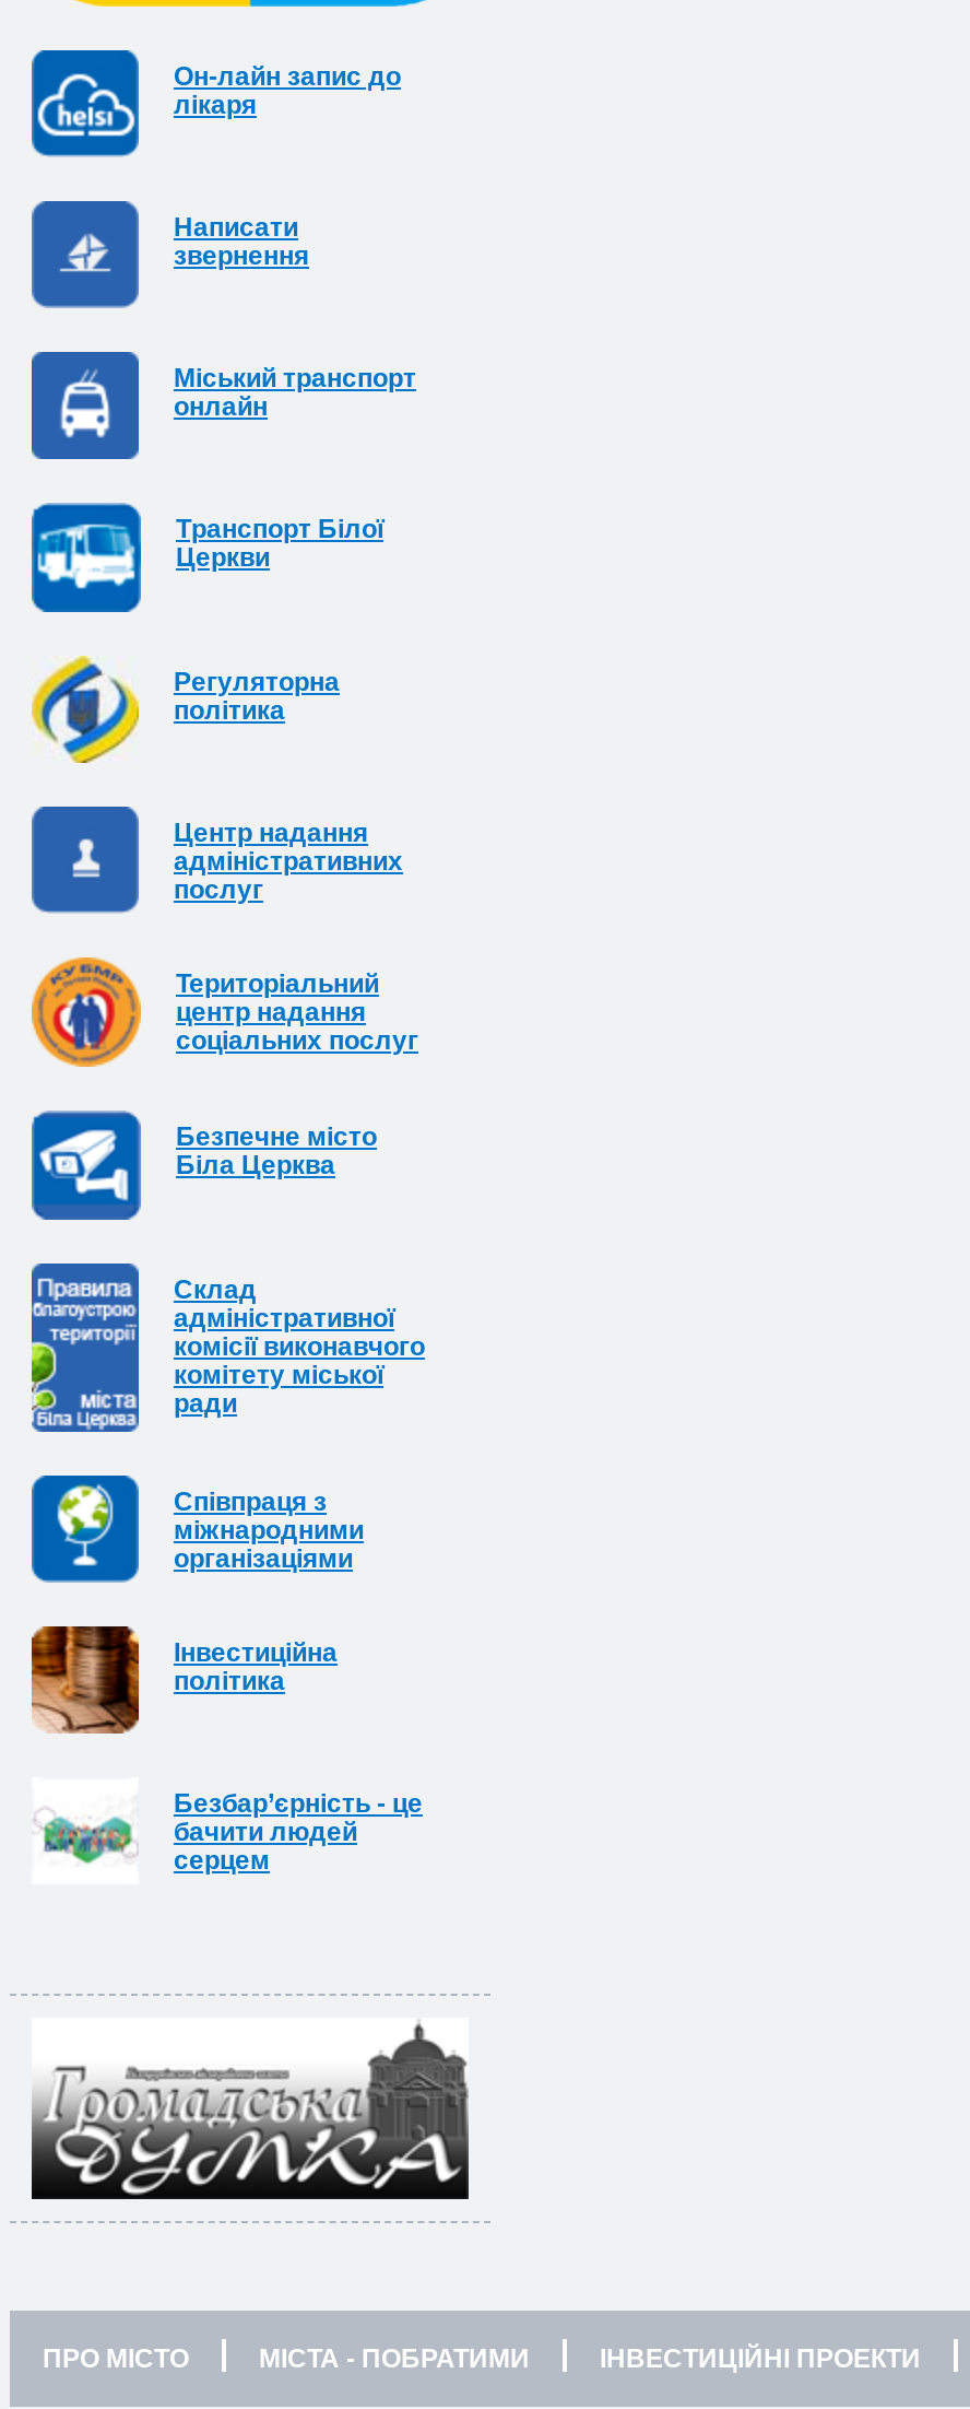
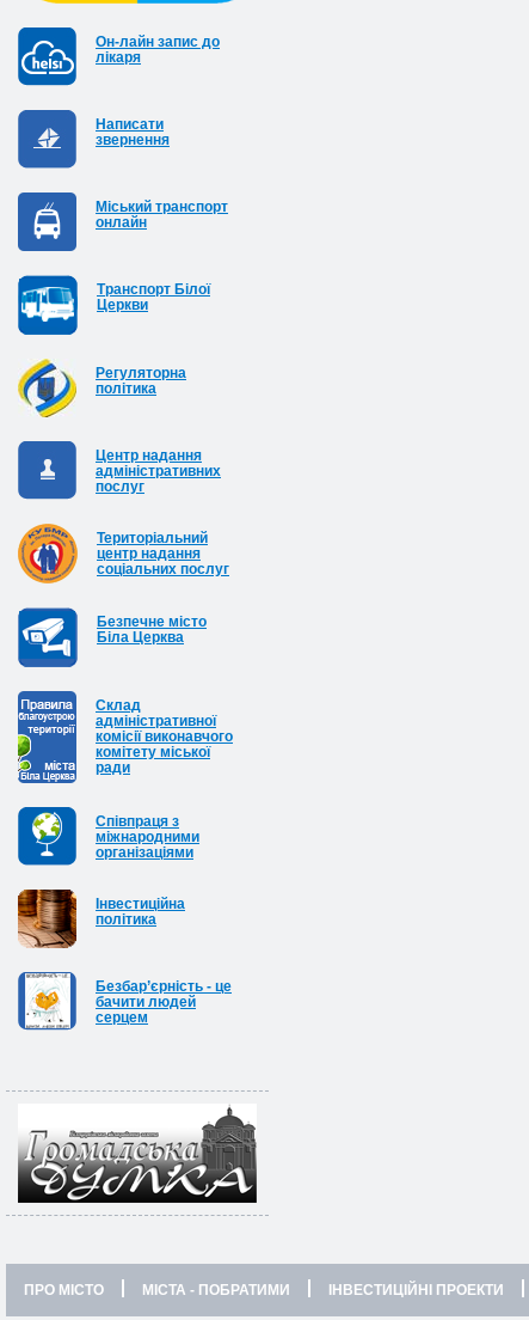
[32,1777,139,1884] [image] -> [17,971,78,1031] [image]

